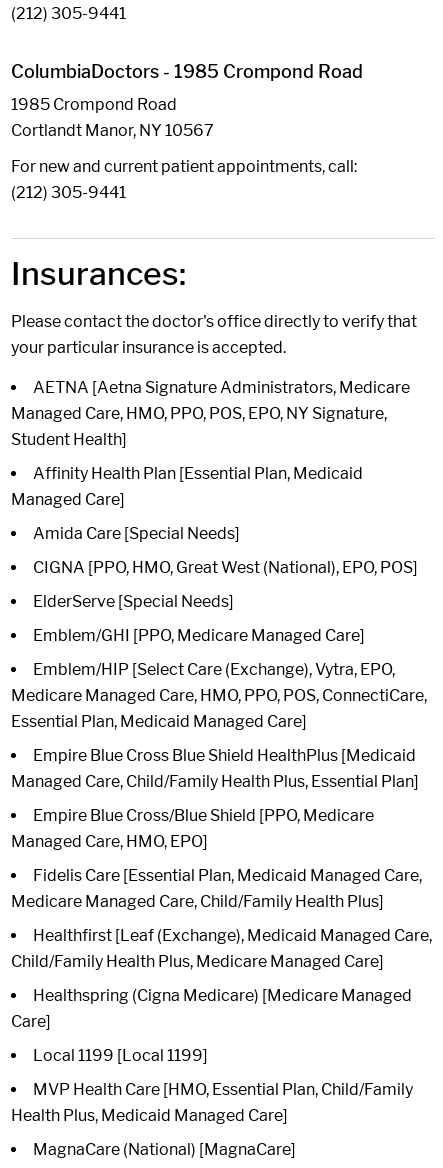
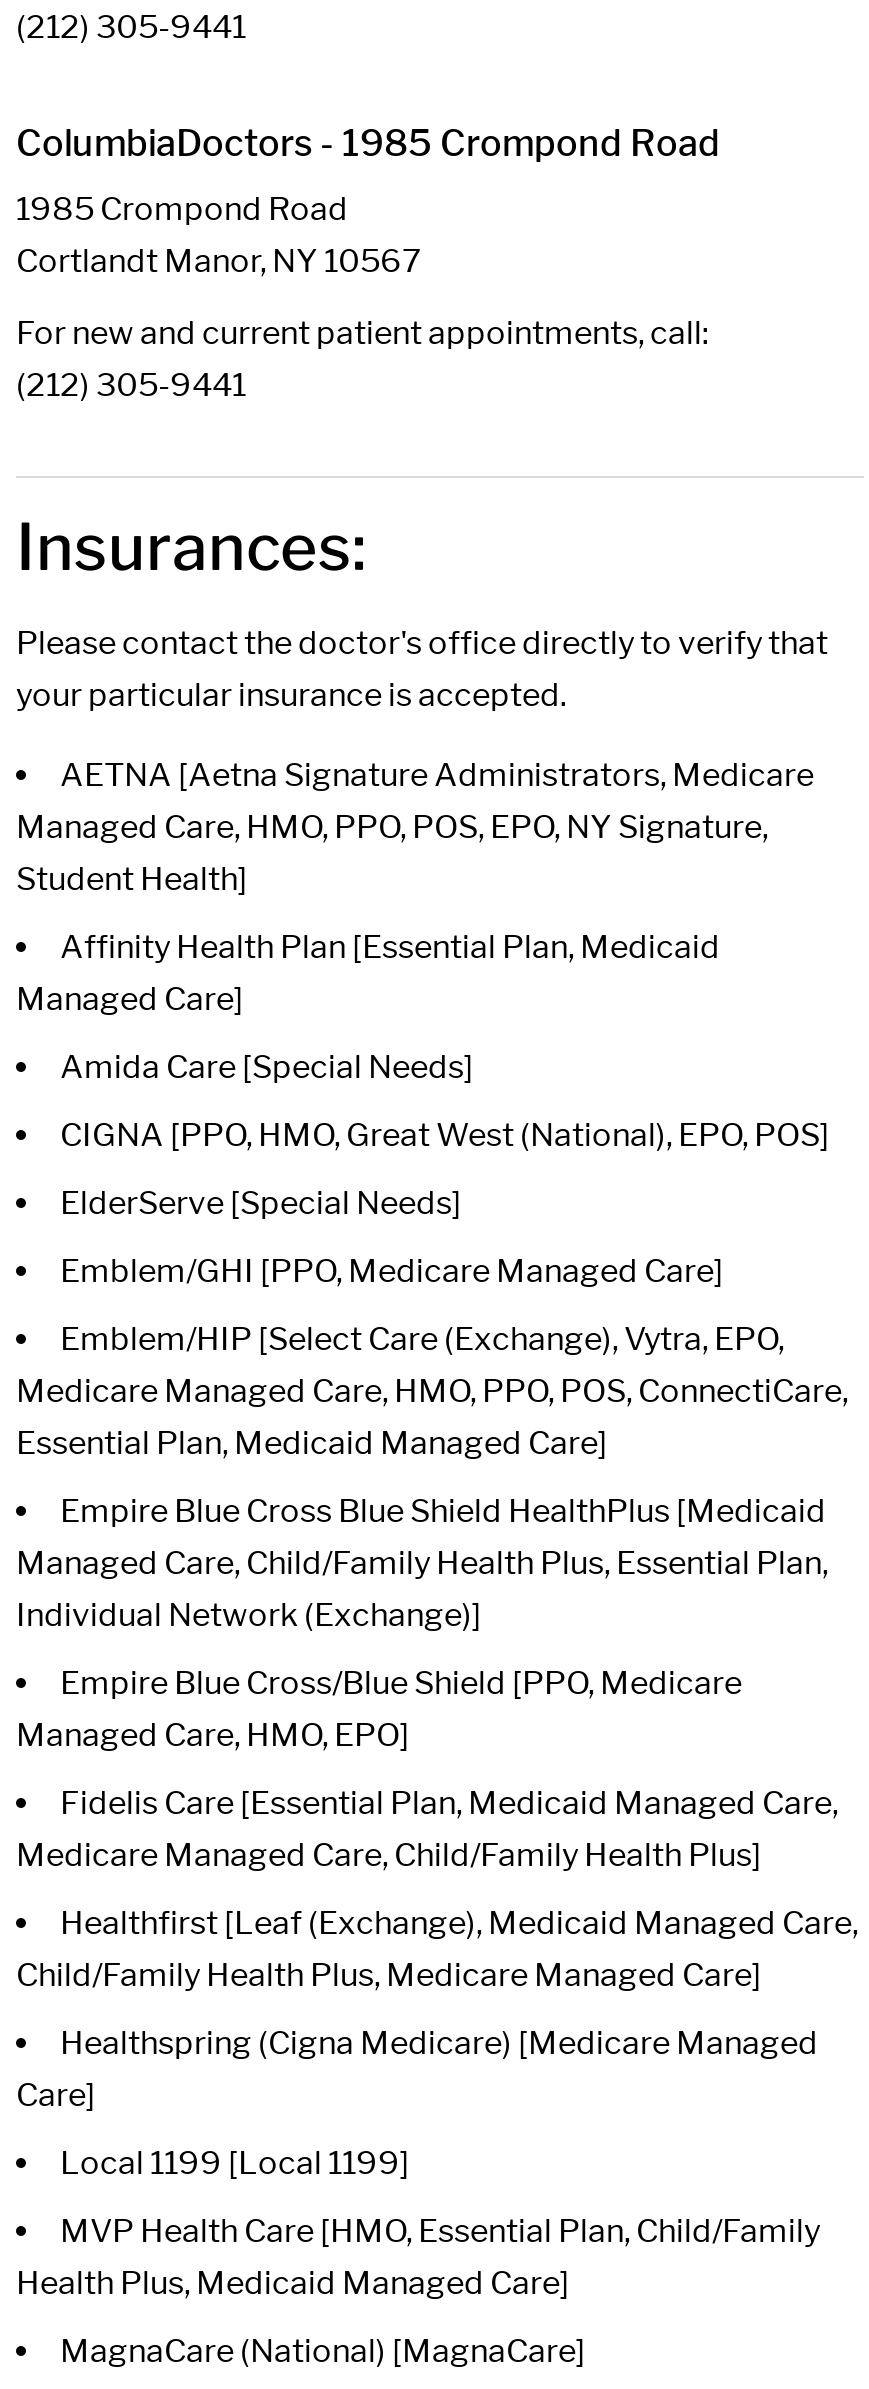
[11,772,419,791] Managed Care, Child/Family Health Plus, Essential Plan] -> [16,1545,828,1635] Managed Care, Child/Family Health Plus, Essential Plan, | Individual Network (Exchange)]

